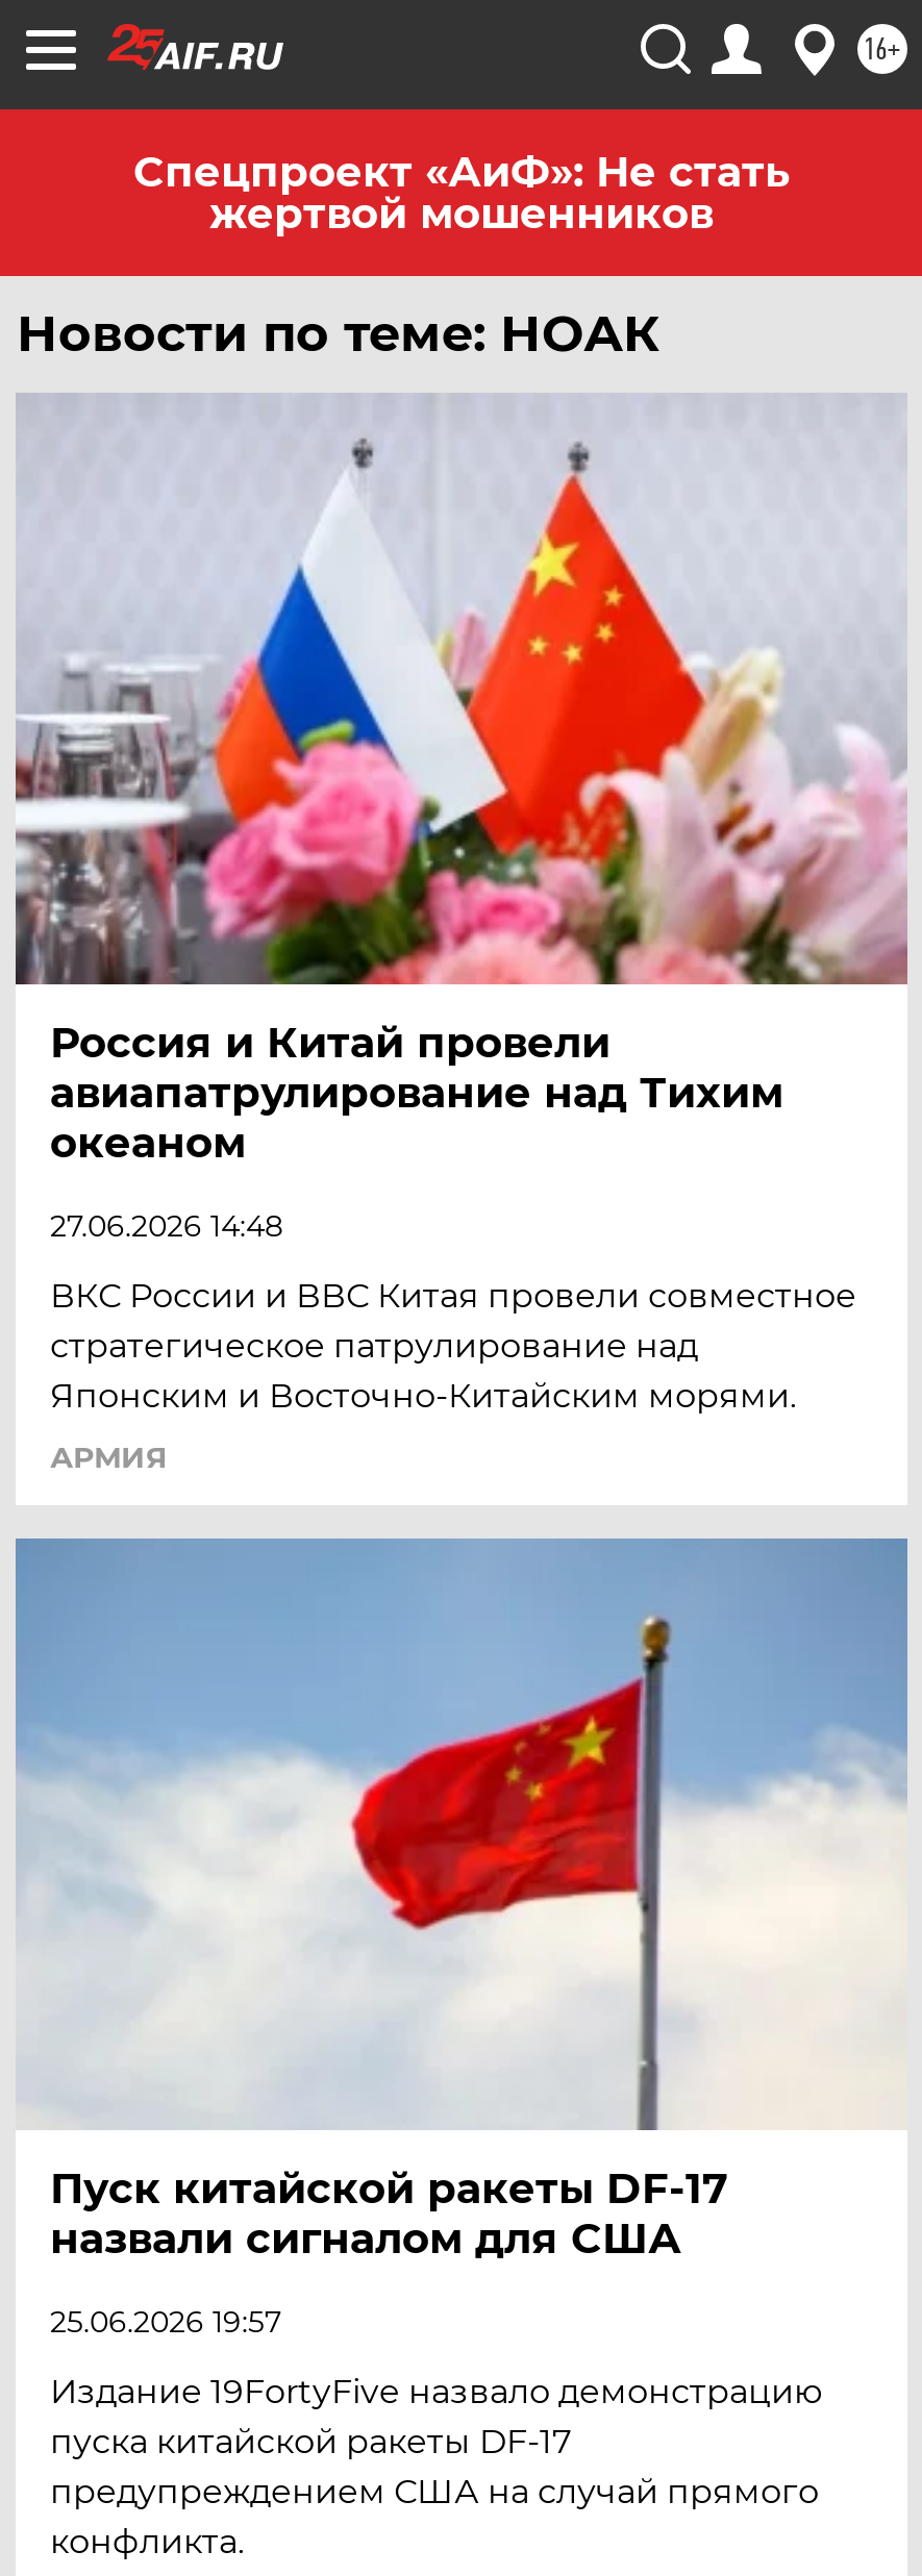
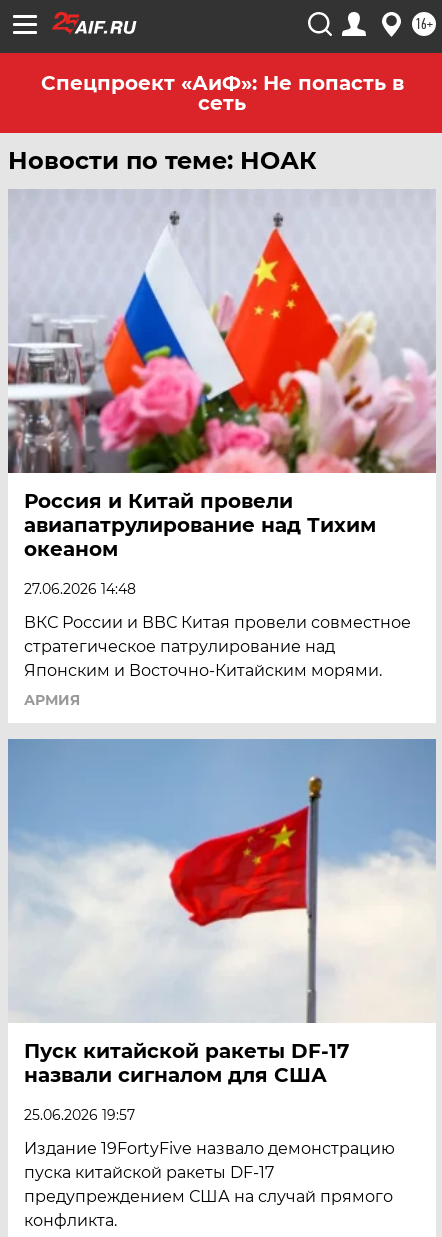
[133,147,790,239] Спецпроект «АиФ»: Не стать | жертвой мошенников -> [40,71,403,115] Спецпроект «АиФ»: Не попасть в | сеть

